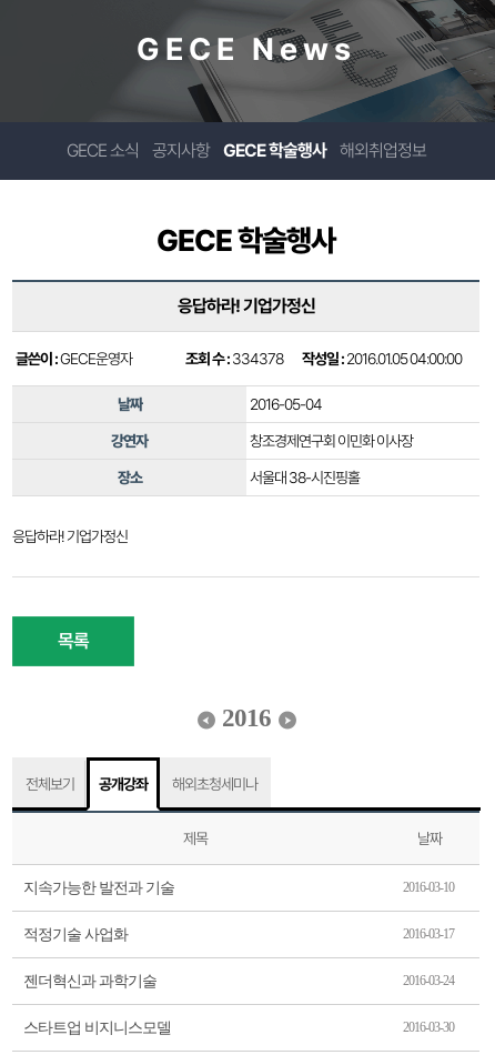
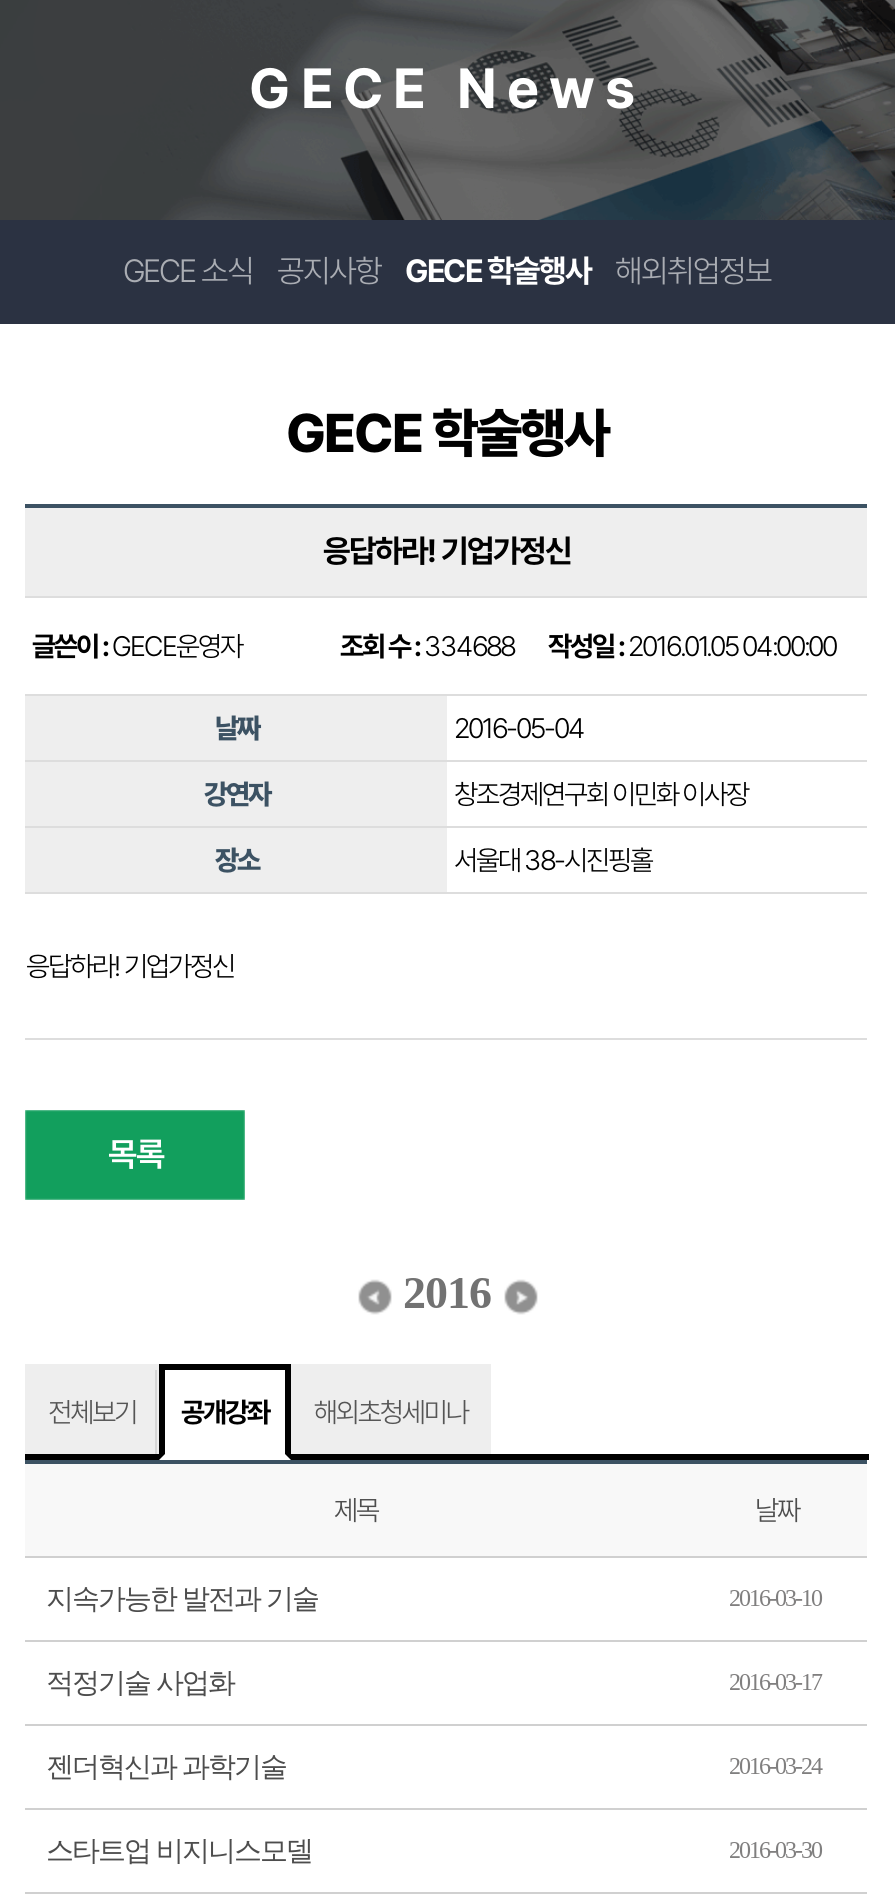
[186,350,462,368] 조회 수 : 334378 작성일 : 2016.01.05 04:00:00 -> [340,630,836,662] 조회 수 : 334688 작성일 : 2016.01.05 04:00:00

